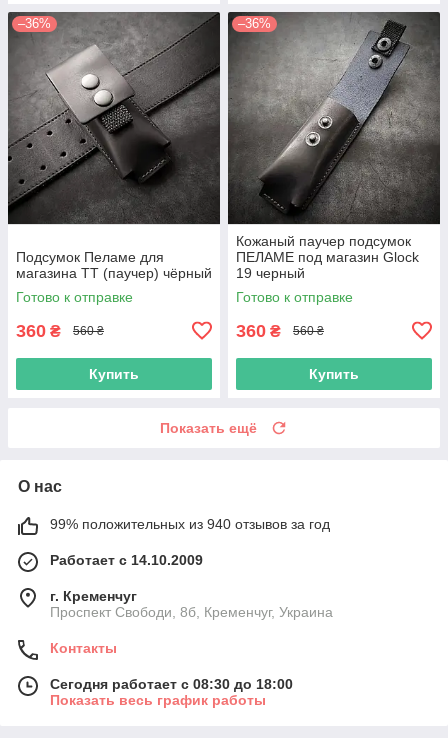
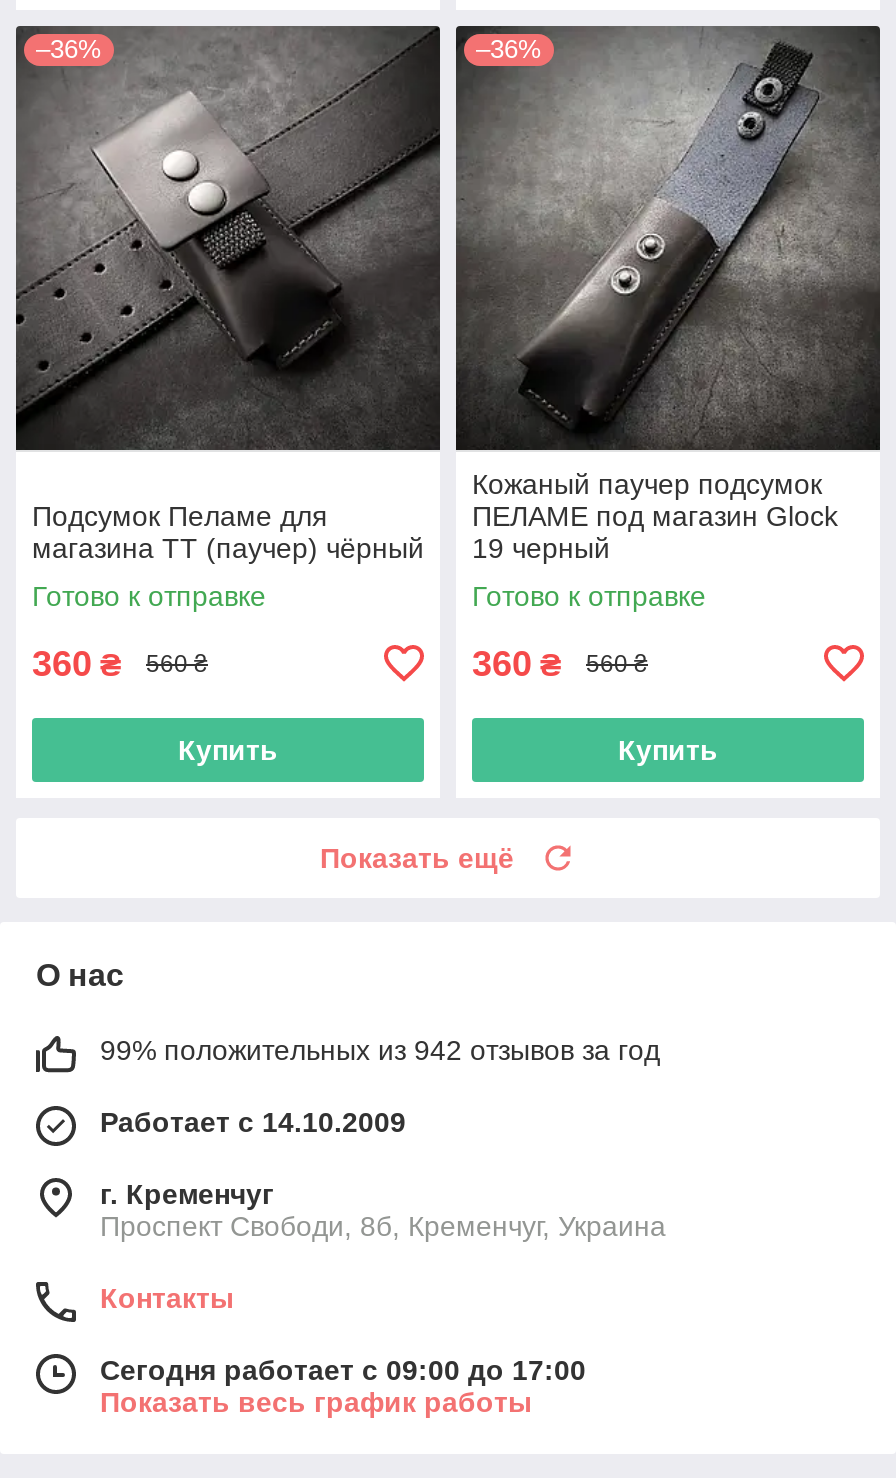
[50,516,330,532] 99% положительных из 940 отзывов за год -> [100,1034,660,1066] 99% положительных из 942 отзывов за год
[50,676,293,692] Сегодня работает с 08:30 до 18:00 -> [100,1354,586,1386] Сегодня работает с 09:00 до 17:00

